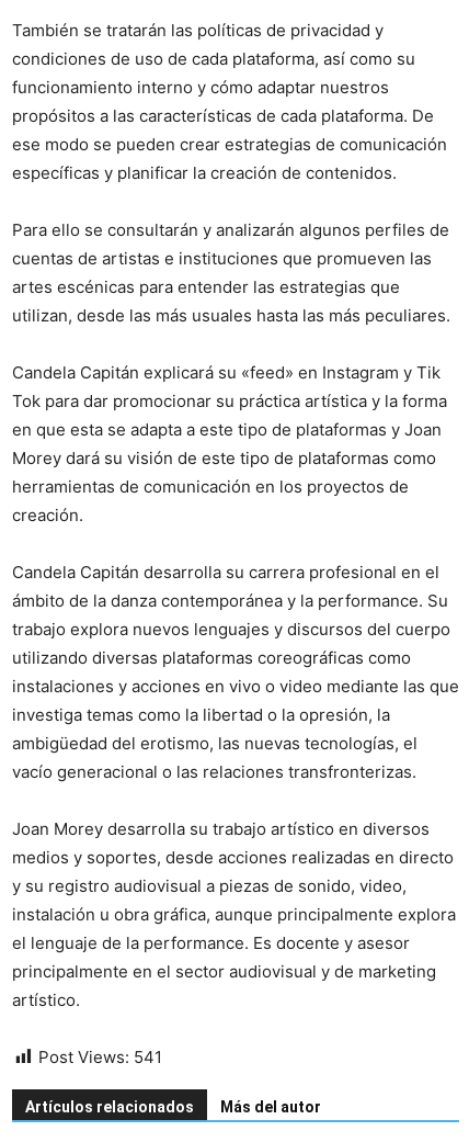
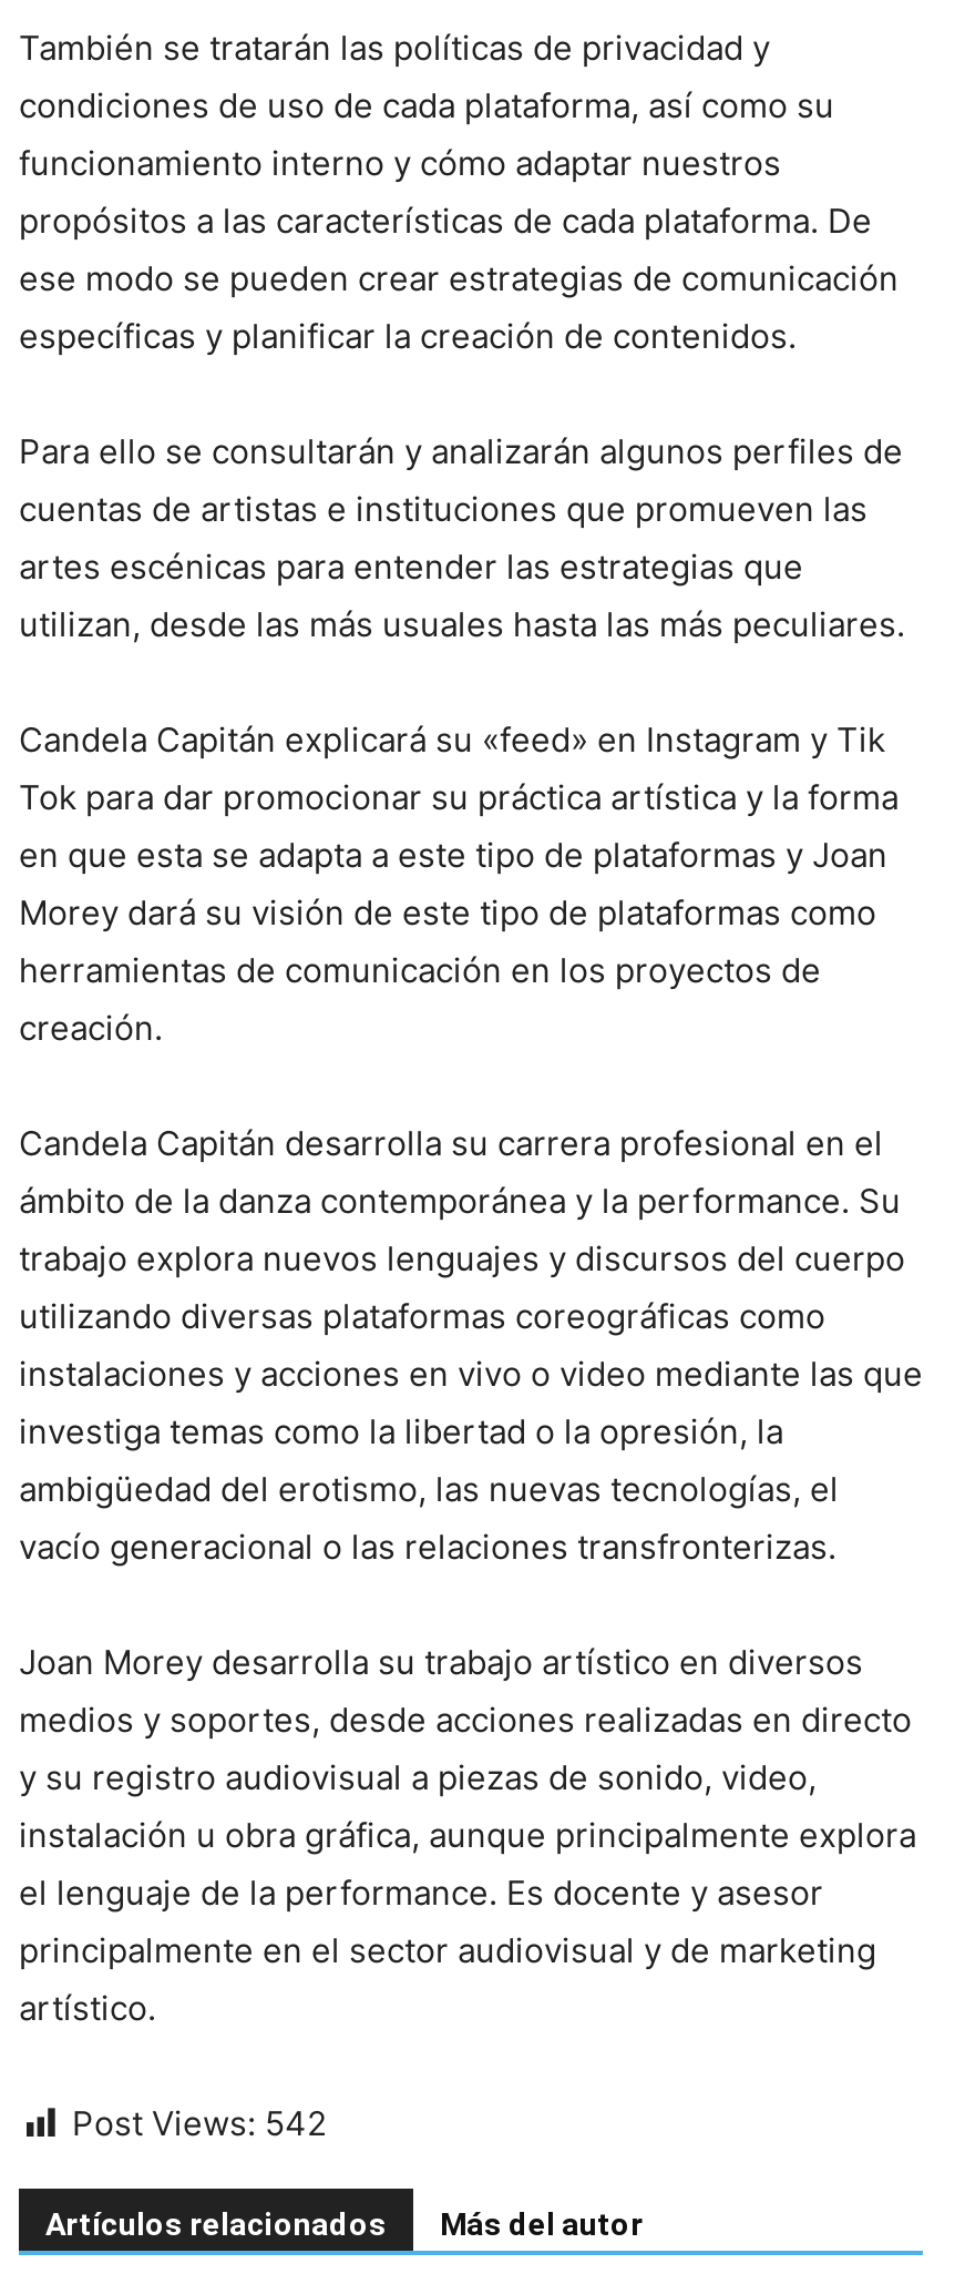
[38,1047,162,1067] Post Views: 541 -> [72,2102,327,2144] Post Views: 542

